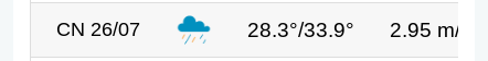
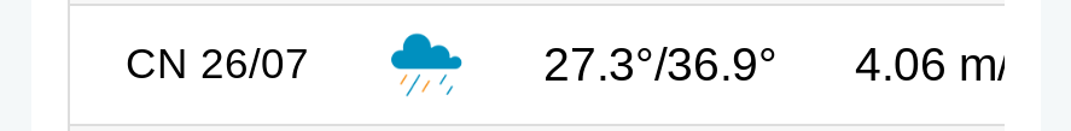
[247,17,354,41] 28.3°/33.9° -> [543,36,778,89] 27.3°/36.9°
[390,17,471,41] 2.95 m/s -> [855,36,1034,89] 4.06 m/s

